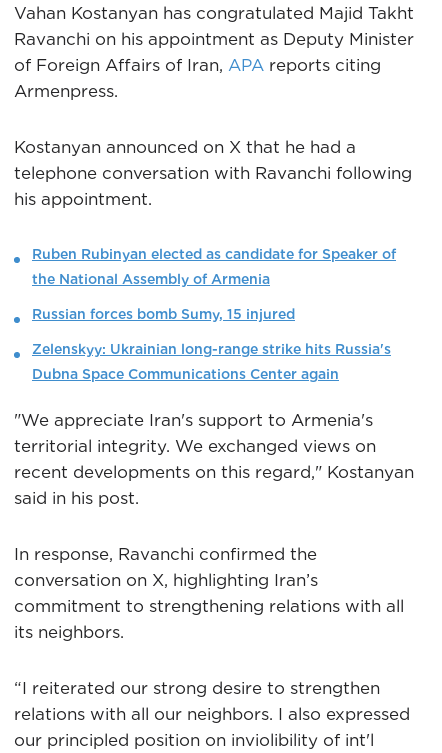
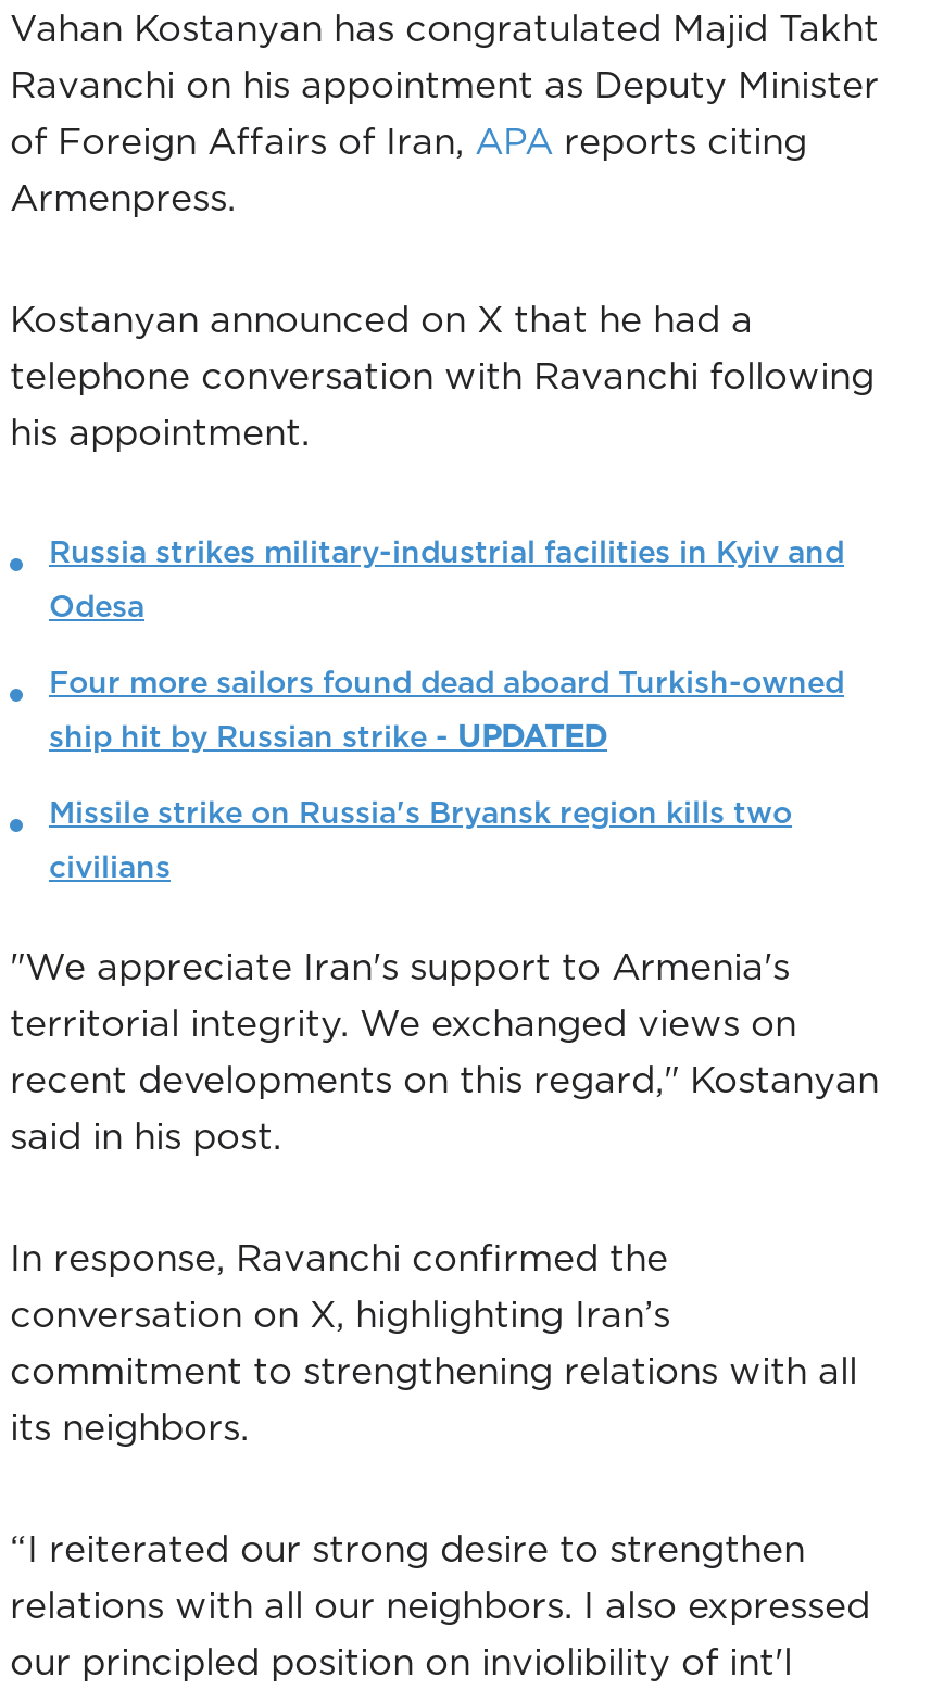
[32,246,396,382] Ruben Rubinyan elected as candidate for Speaker of | the National Assembly of Armenia | Russian forces bomb Sumy, 15 injured | Zelenskyy: Ukrainian long-range strike hits Russia's | Dubna Space Communications Center again -> [49,535,844,885] Russia strikes military-industrial facilities in Kyiv and | Odesa | Four more sailors found dead aboard Turkish-owned | ship hit by Russian strike - UPDATED | Missile strike on Russia's Bryansk region kills two | civilians

